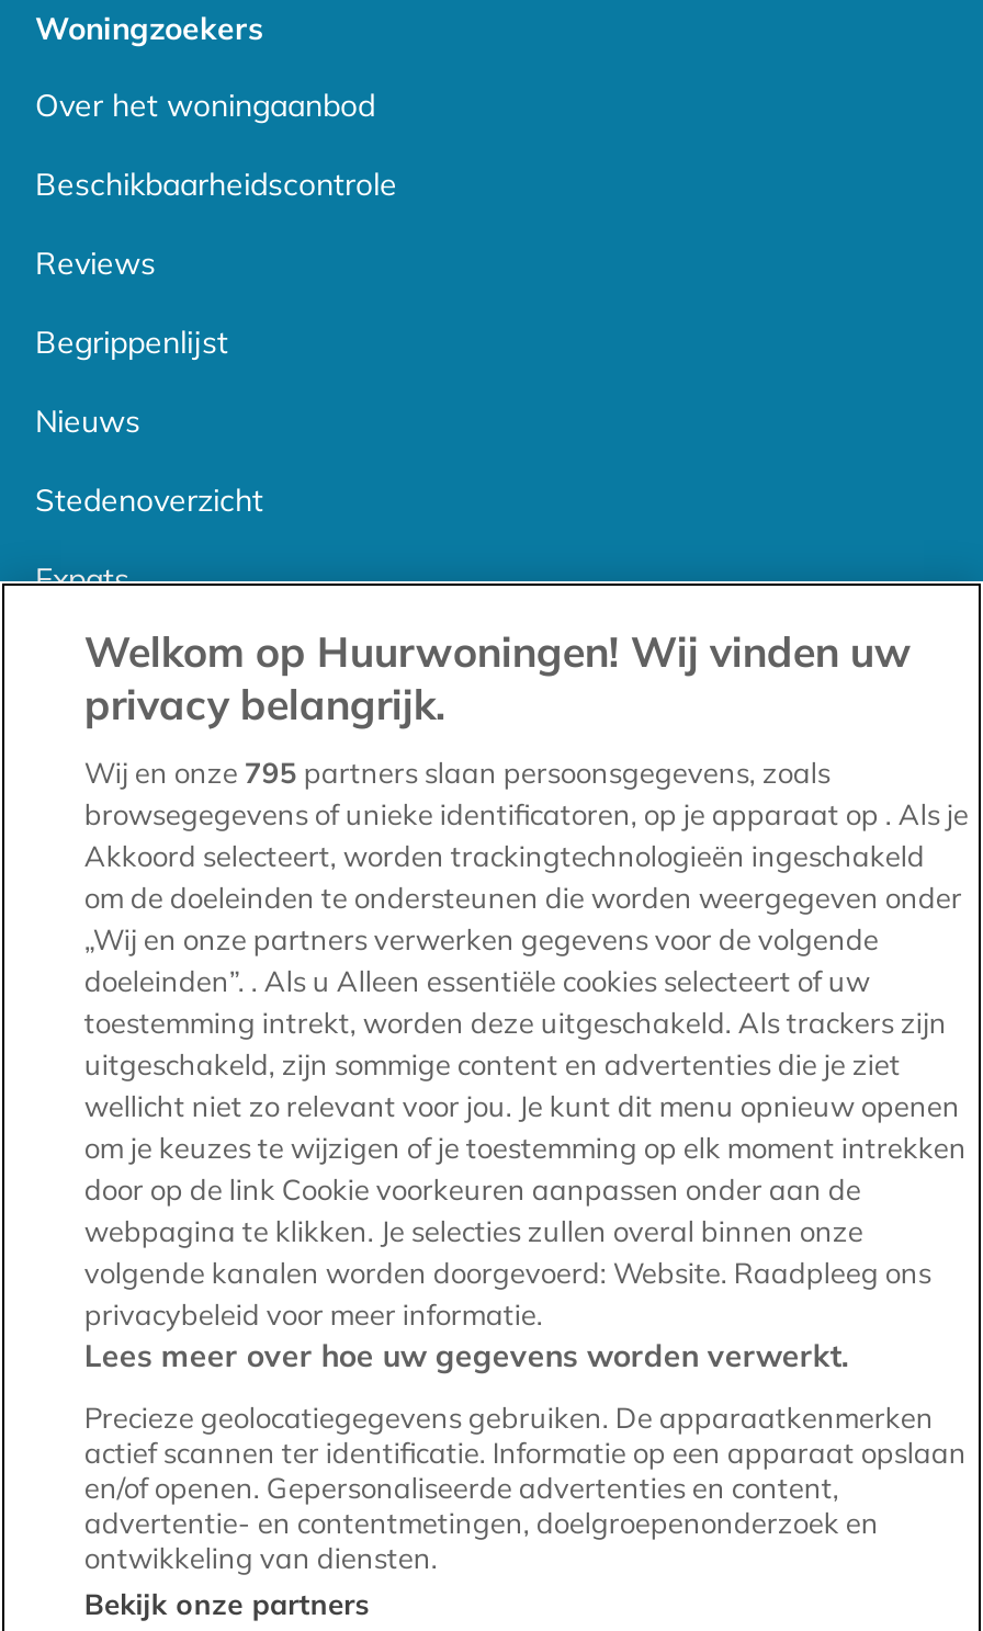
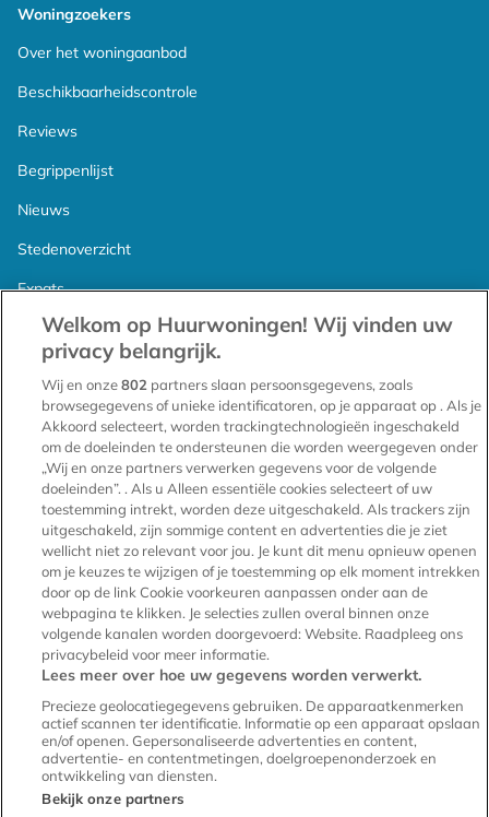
[84,755,830,790] Wij en onze 795 partners slaan persoonsgegevens, zoals -> [42,376,413,393] Wij en onze 802 partners slaan persoonsgegevens, zoals

